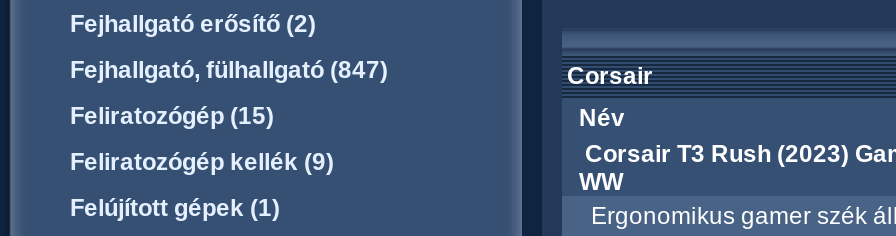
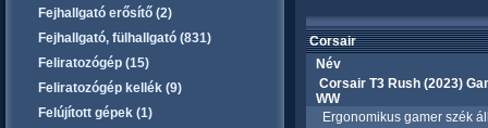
[70,56,388,84] Fejhallgató, fülhallgató (847) -> [38,30,211,46] Fejhallgató, fülhallgató (831)

